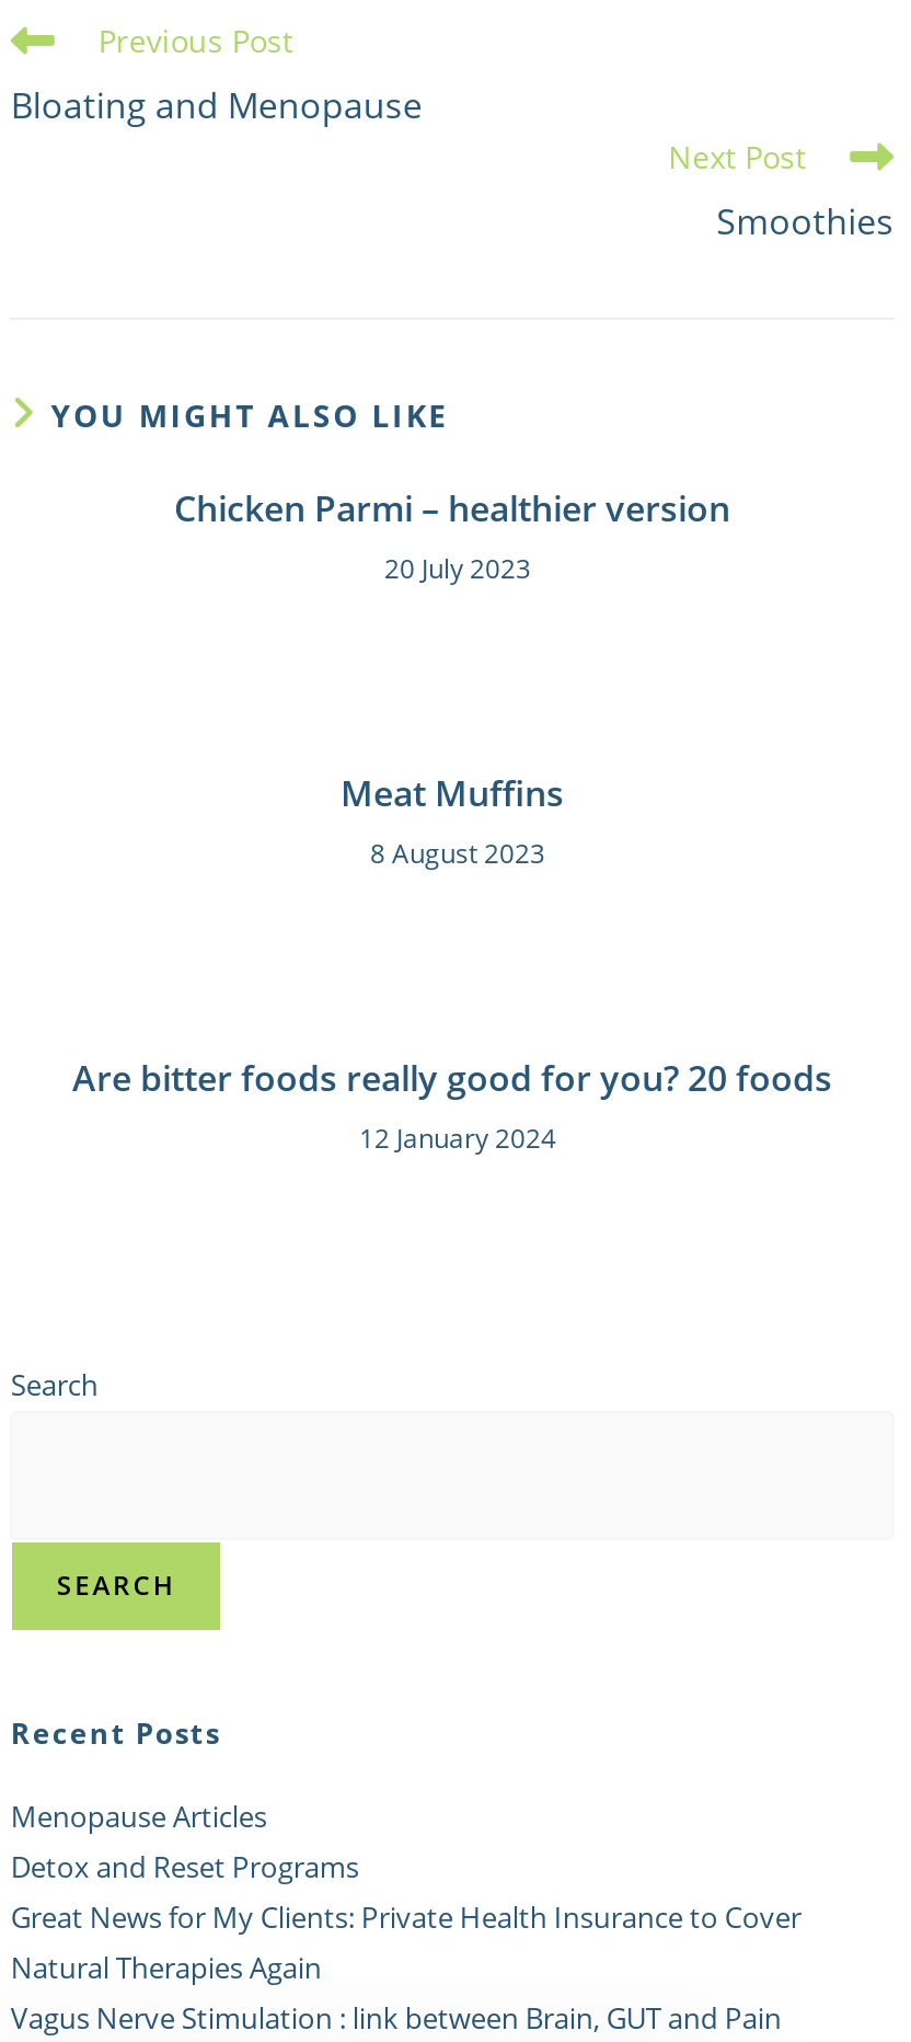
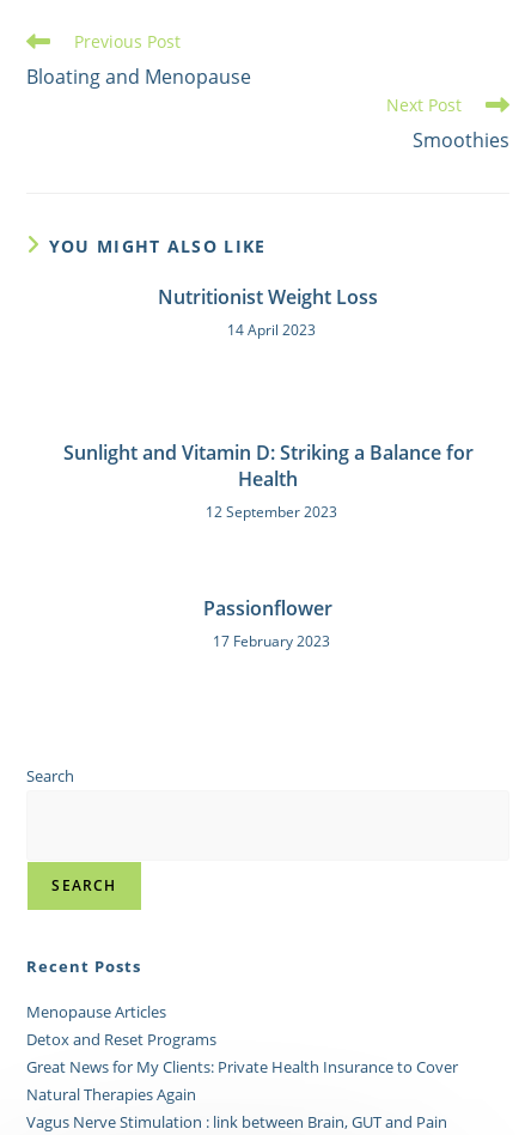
[174,483,730,586] Chicken Parmi – healthier version | 20 July 2023 -> [158,283,378,340] Nutritionist Weight Loss | 14 April 2023
[341,768,564,871] Meat Muffins | 8 August 2023 -> [63,439,473,522] Sunlight and Vitamin D: Striking a Balance for | Health | 12 September 2023
[72,1053,832,1156] Are bitter foods really good for you? 20 foods | 12 January 2024 -> [203,595,332,651] Passionflower | 17 February 2023

